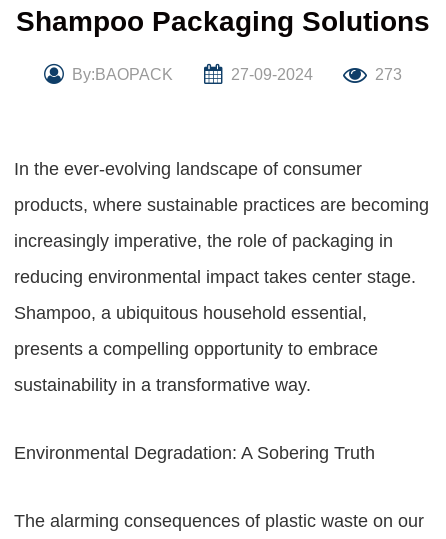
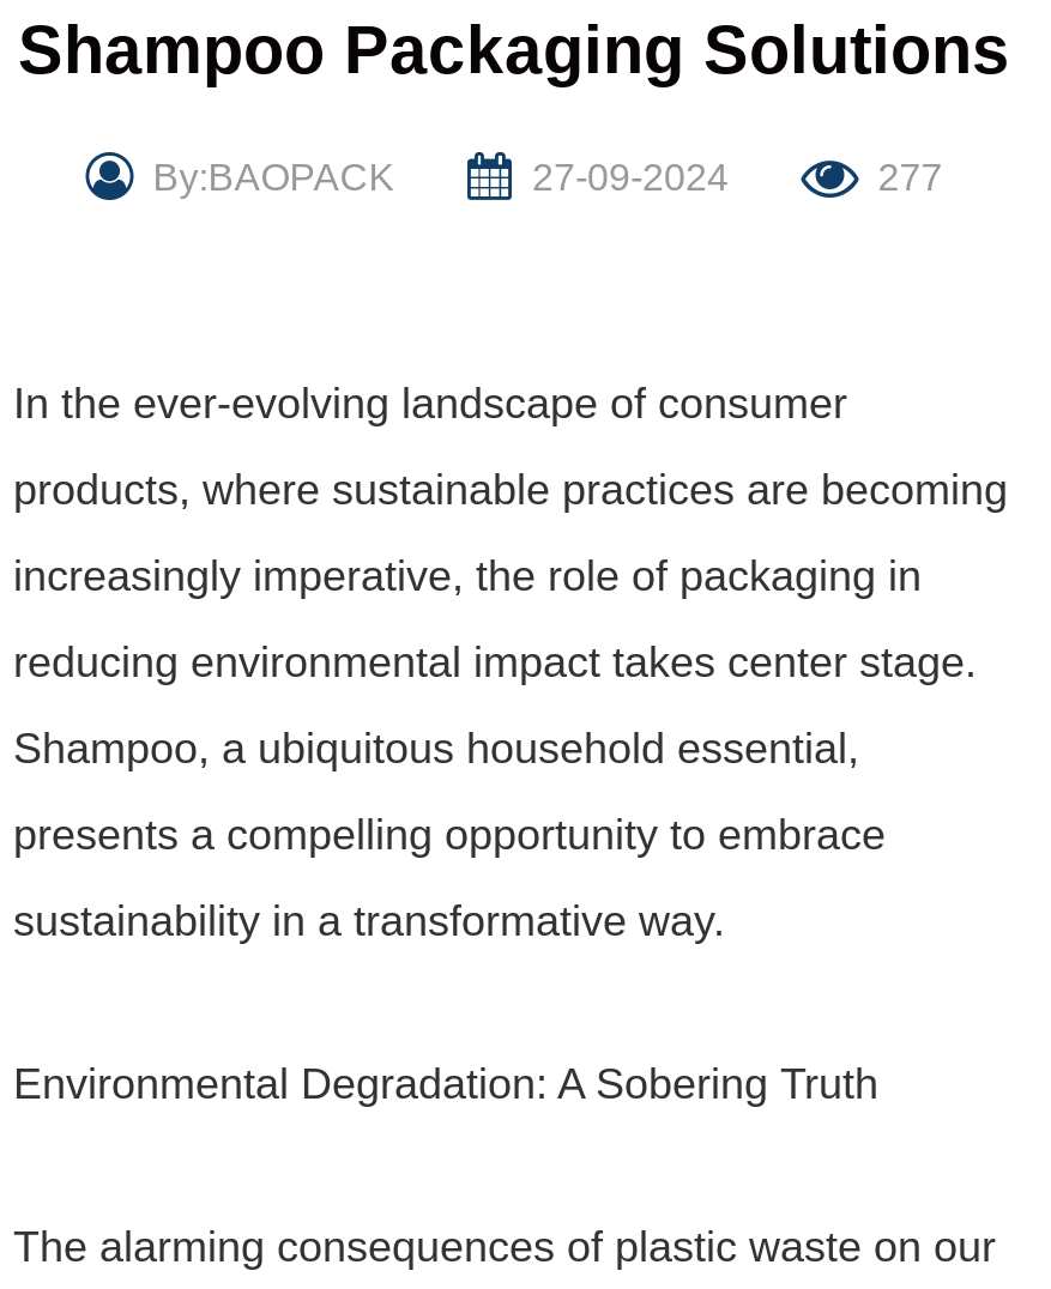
[375,66,402,83] 273 -> [878,157,943,198] 277

